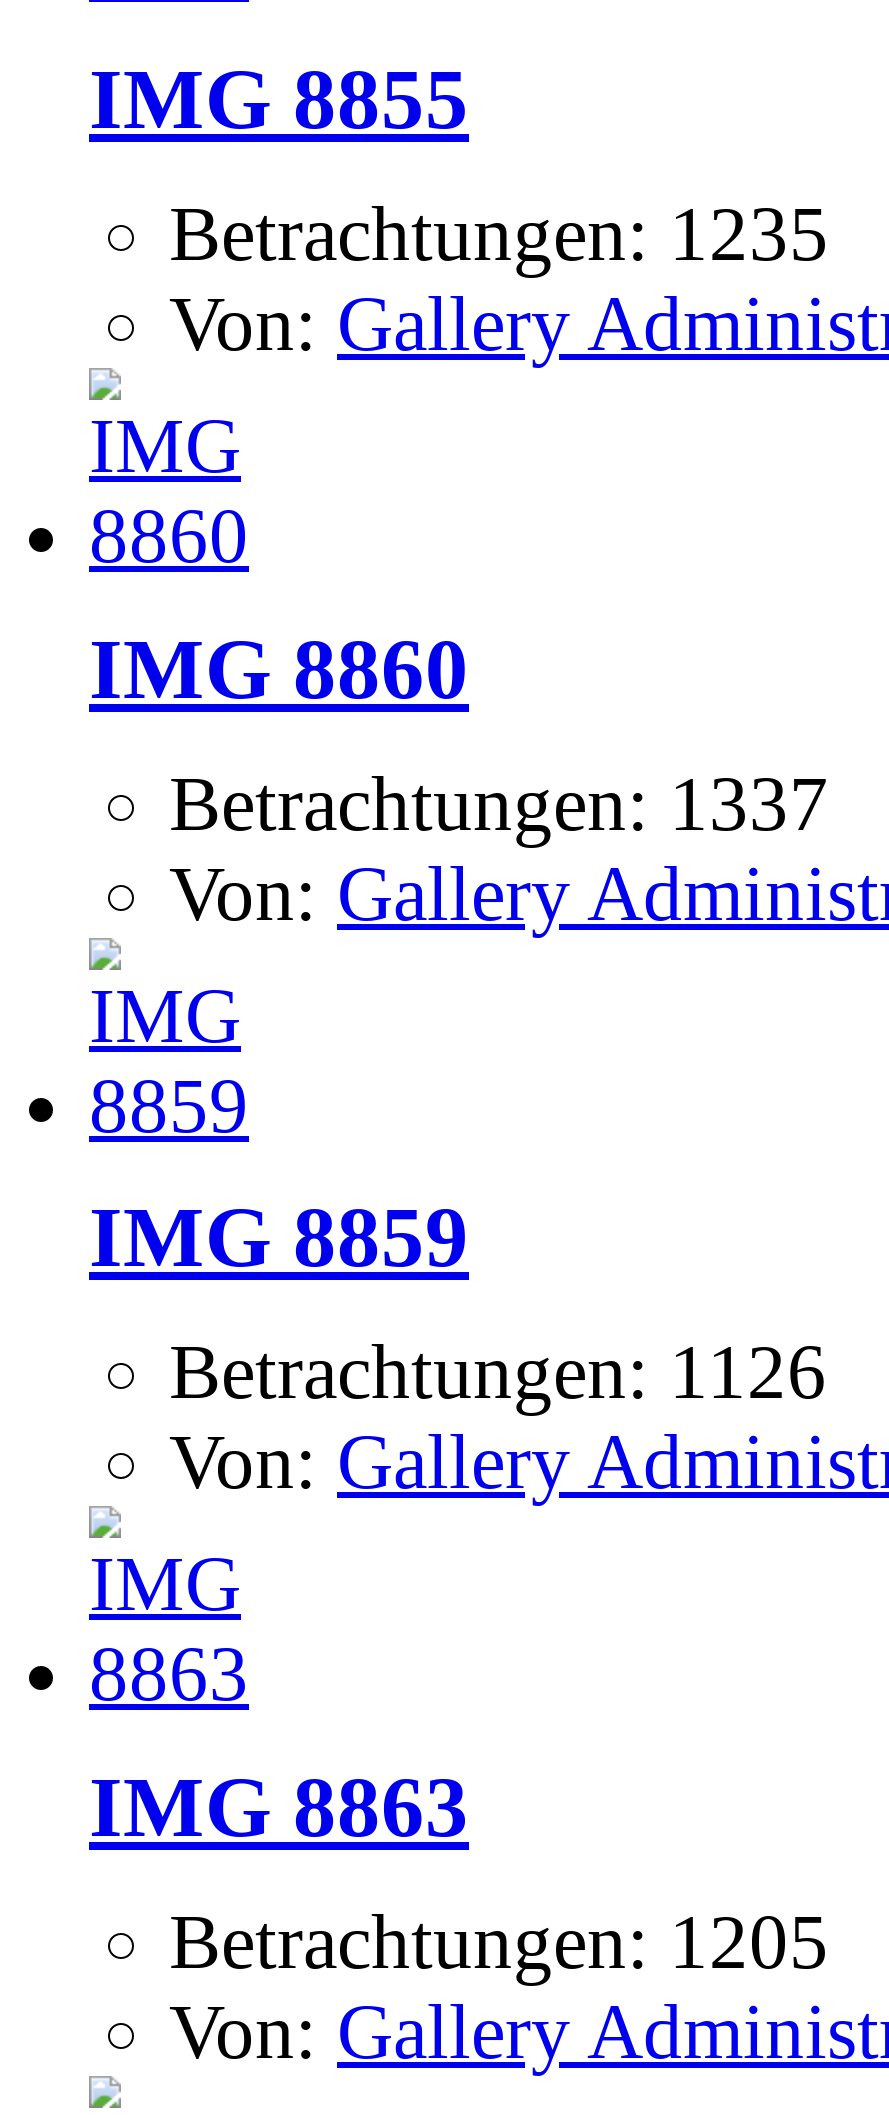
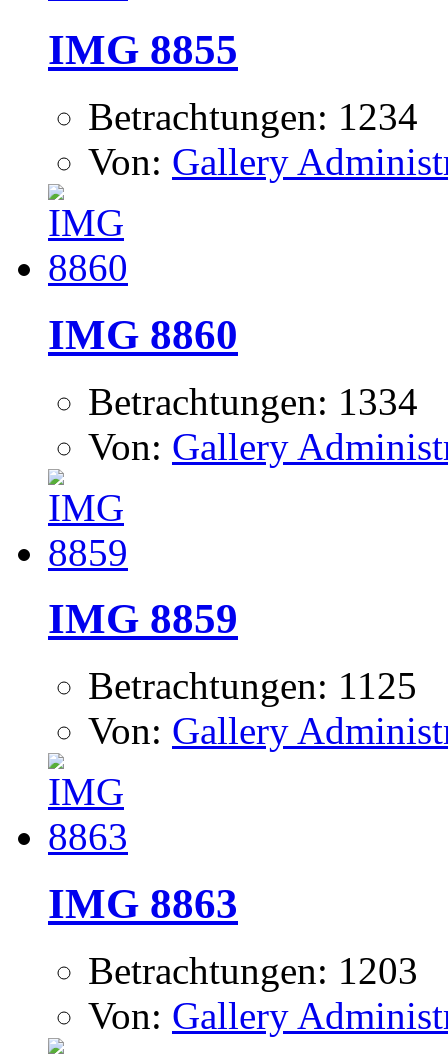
[169,189,829,275] Betrachtungen: 1235 -> [88,95,418,138] Betrachtungen: 1234
[169,759,829,845] Betrachtungen: 1337 -> [88,379,418,422] Betrachtungen: 1334
[169,1329,827,1415] Betrachtungen: 1126 -> [88,664,417,707] Betrachtungen: 1125
[169,1898,829,1984] Betrachtungen: 1205 -> [88,949,418,992] Betrachtungen: 1203

